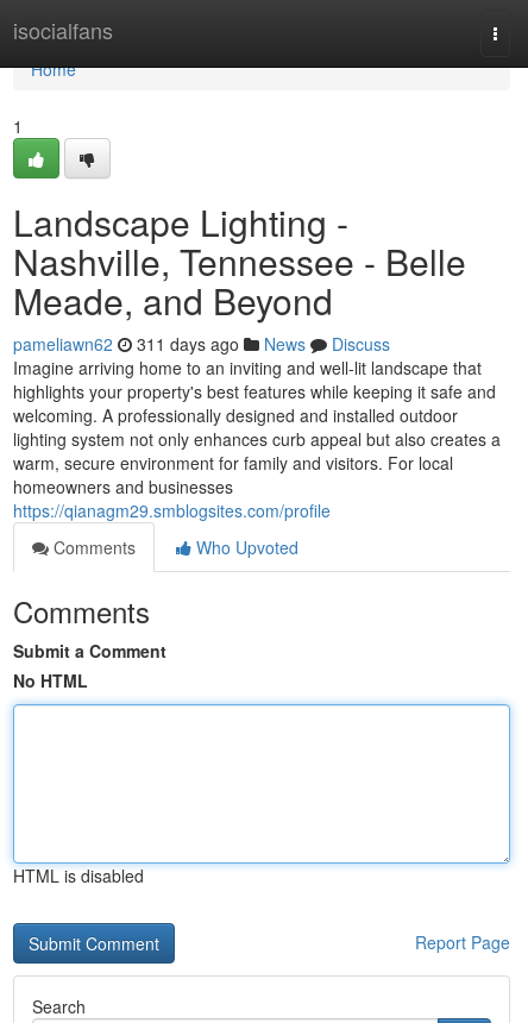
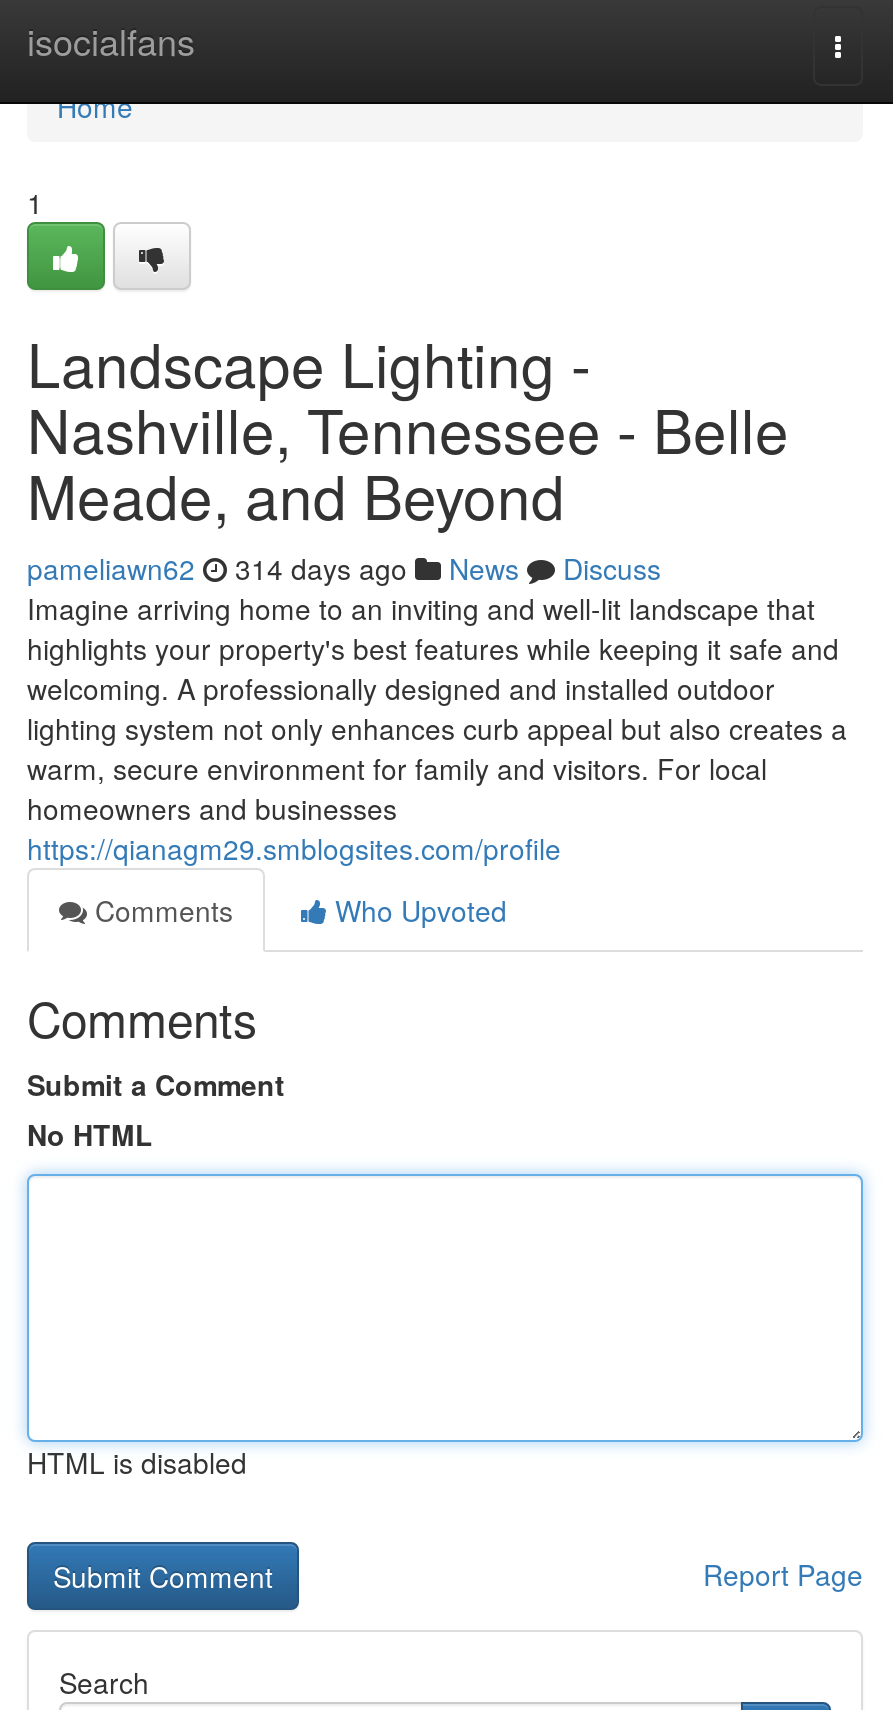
[13,332,390,356] pameliawn62 311 days ago News Discuss -> [27,548,661,588] pameliawn62 314 days ago News Discuss

